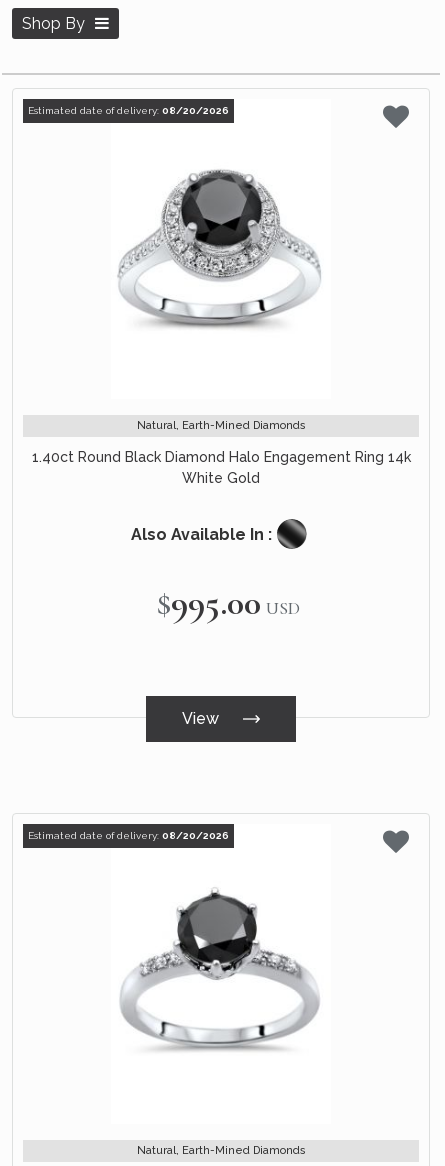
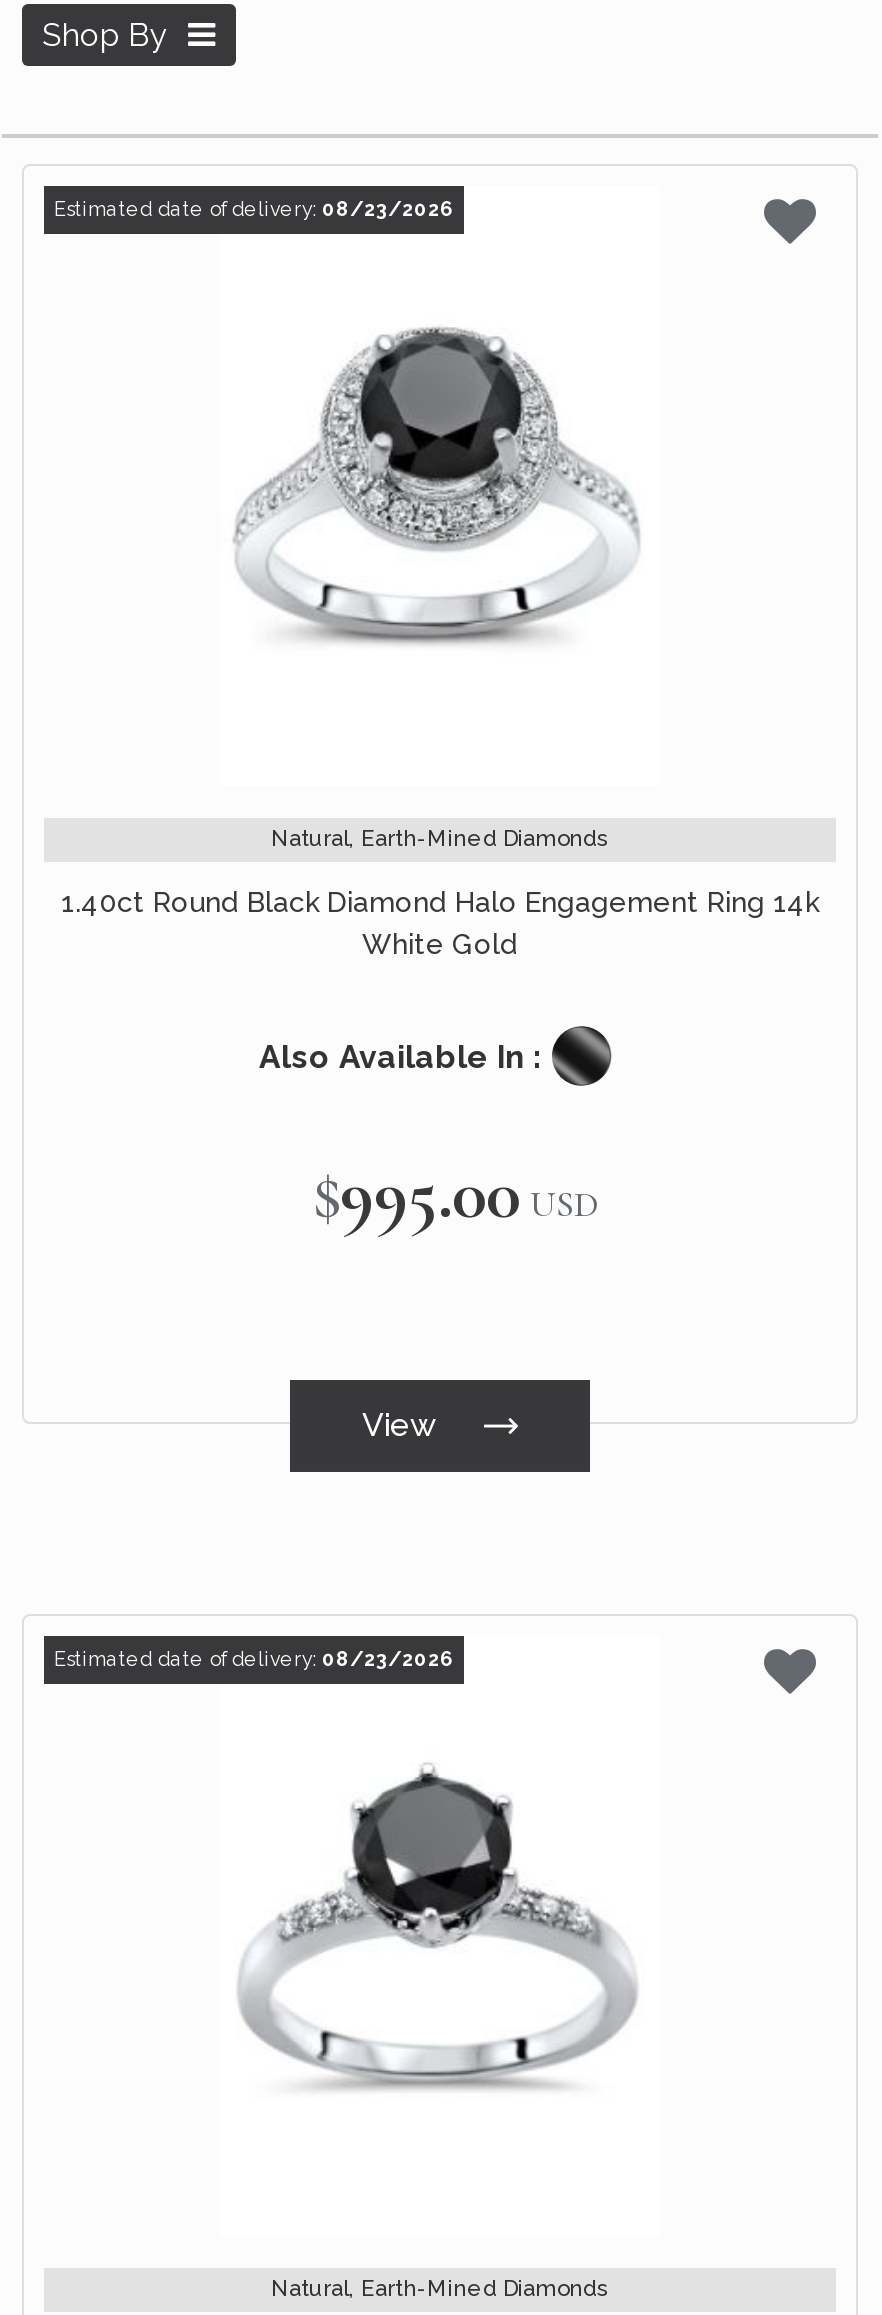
[28,104,229,115] Estimated date of delivery: 08/20/2026 -> [54,197,454,219] Estimated date of delivery: 08/23/2026
[28,829,229,840] Estimated date of delivery: 08/20/2026 -> [54,1647,454,1669] Estimated date of delivery: 08/23/2026

